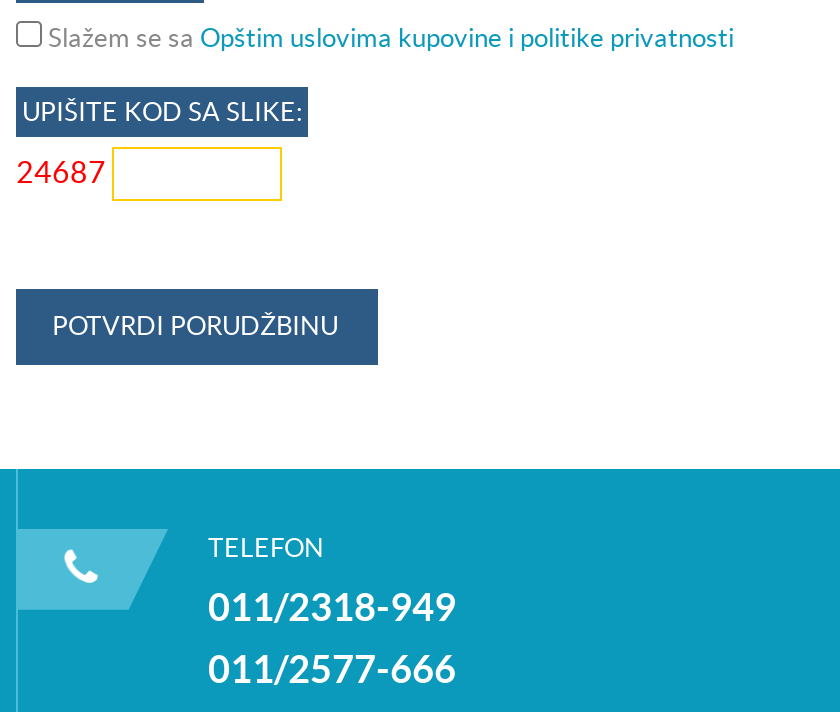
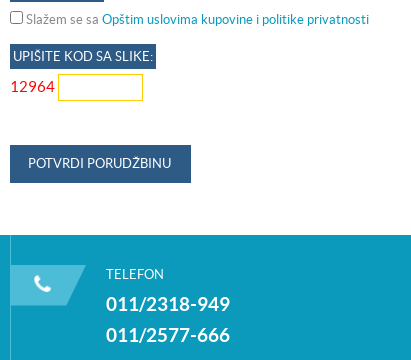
[16,155,106,189] 24687 -> [10,78,55,95] 12964

